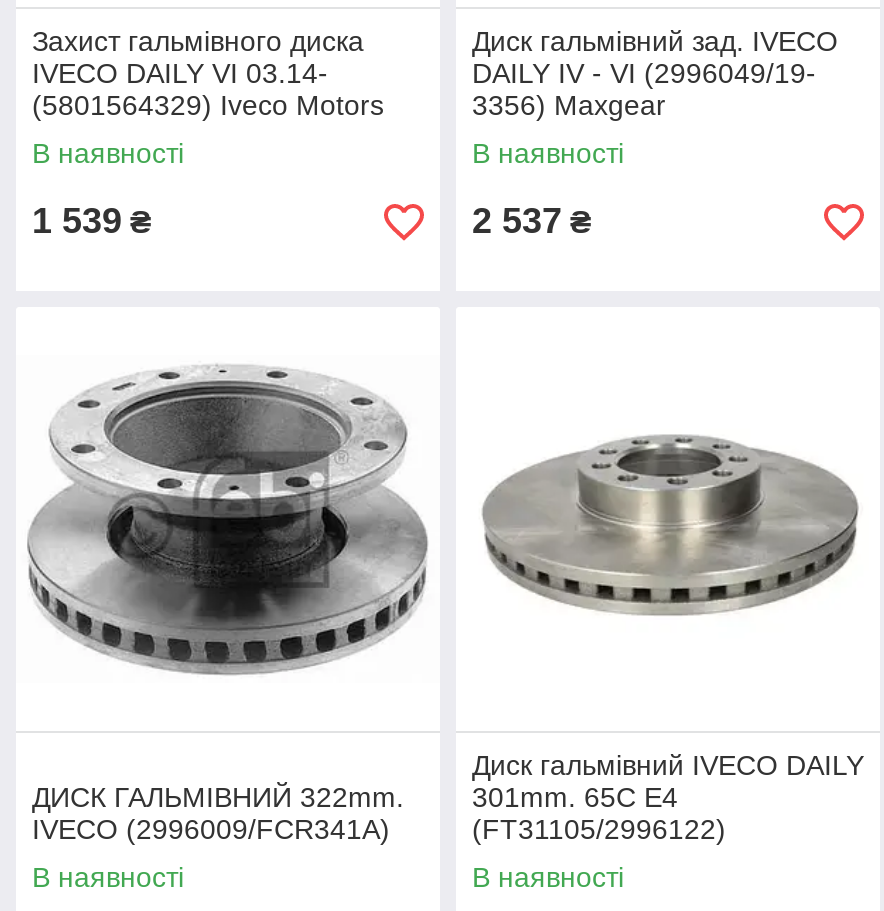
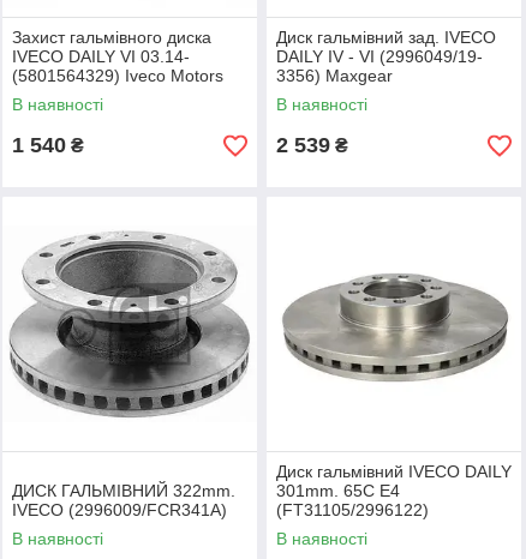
[32,201,152,241] 1 539 ₴ -> [12,133,84,157] 1 540 ₴
[472,201,592,241] 2 537 ₴ -> [276,133,348,157] 2 539 ₴

